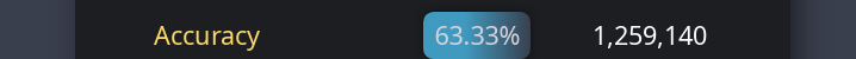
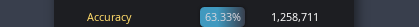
[593,17,707,53] 1,259,140 -> [271,9,319,24] 1,258,711

